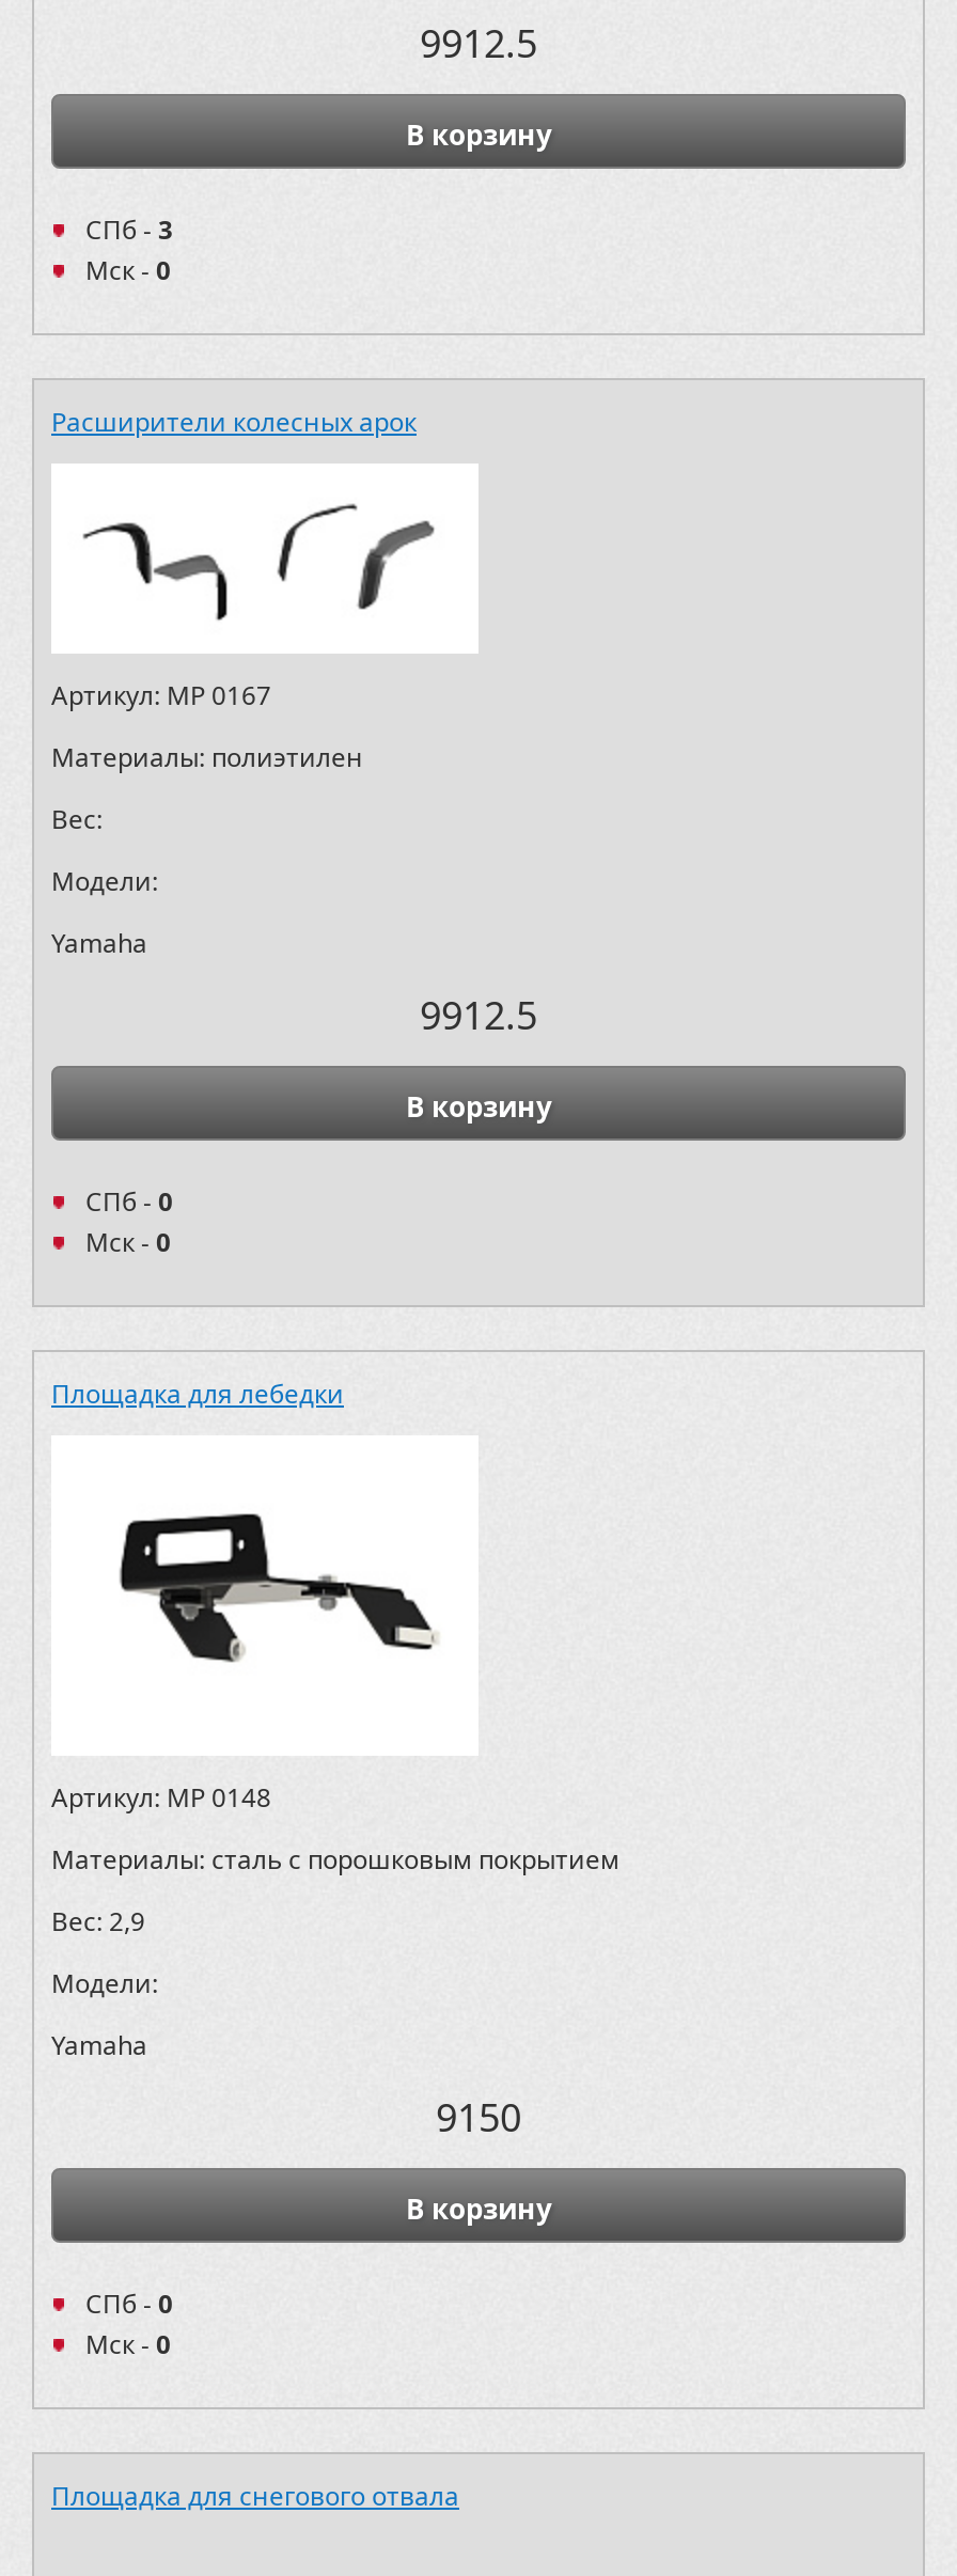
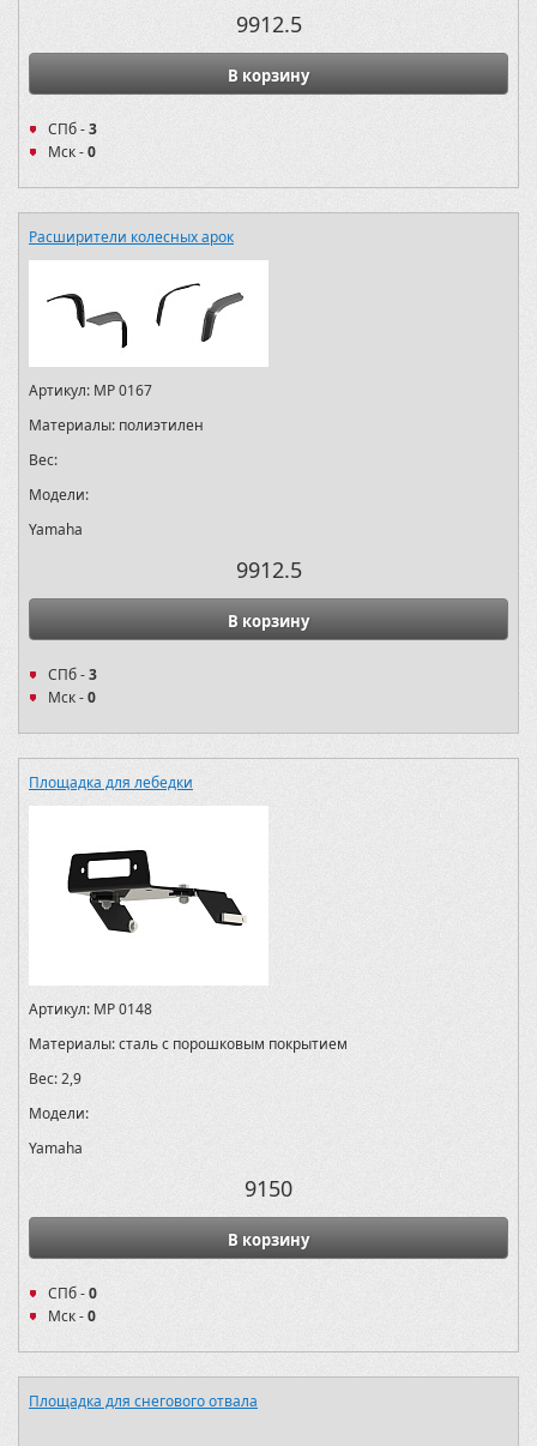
[85,1184,173,1220] СПб - 0 -> [48,665,97,685] СПб - 3

